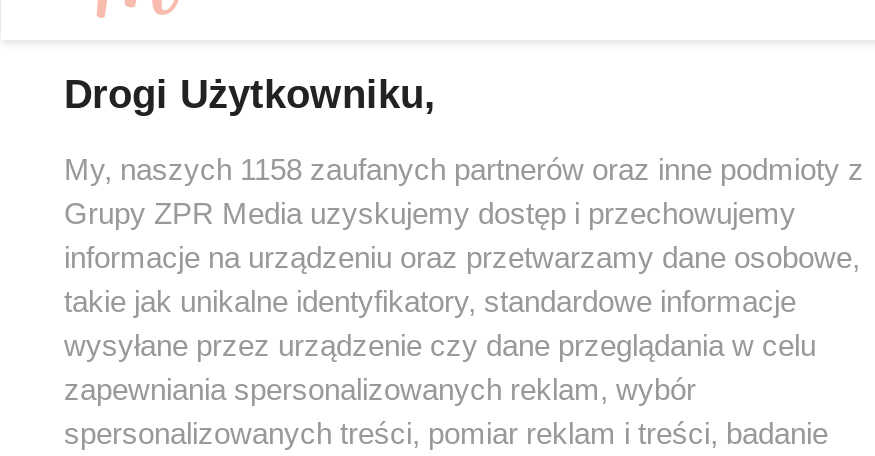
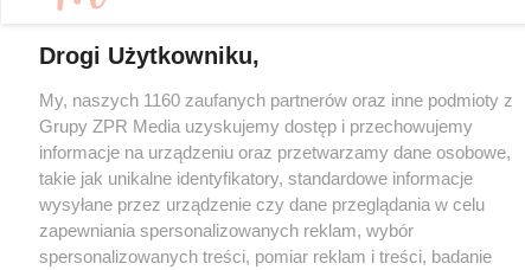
[64,152,864,186] My, naszych 1158 zaufanych partnerów oraz inne podmioty z -> [38,90,512,110] My, naszych 1160 zaufanych partnerów oraz inne podmioty z

